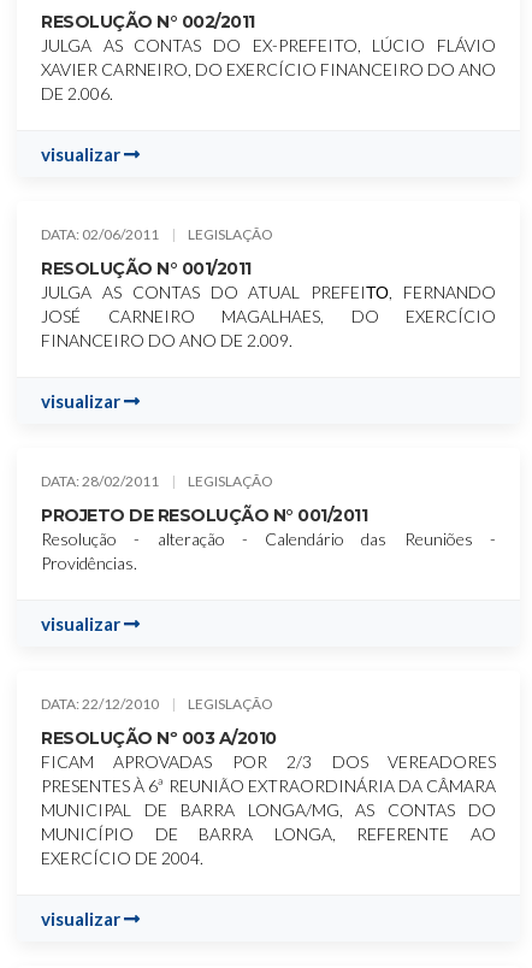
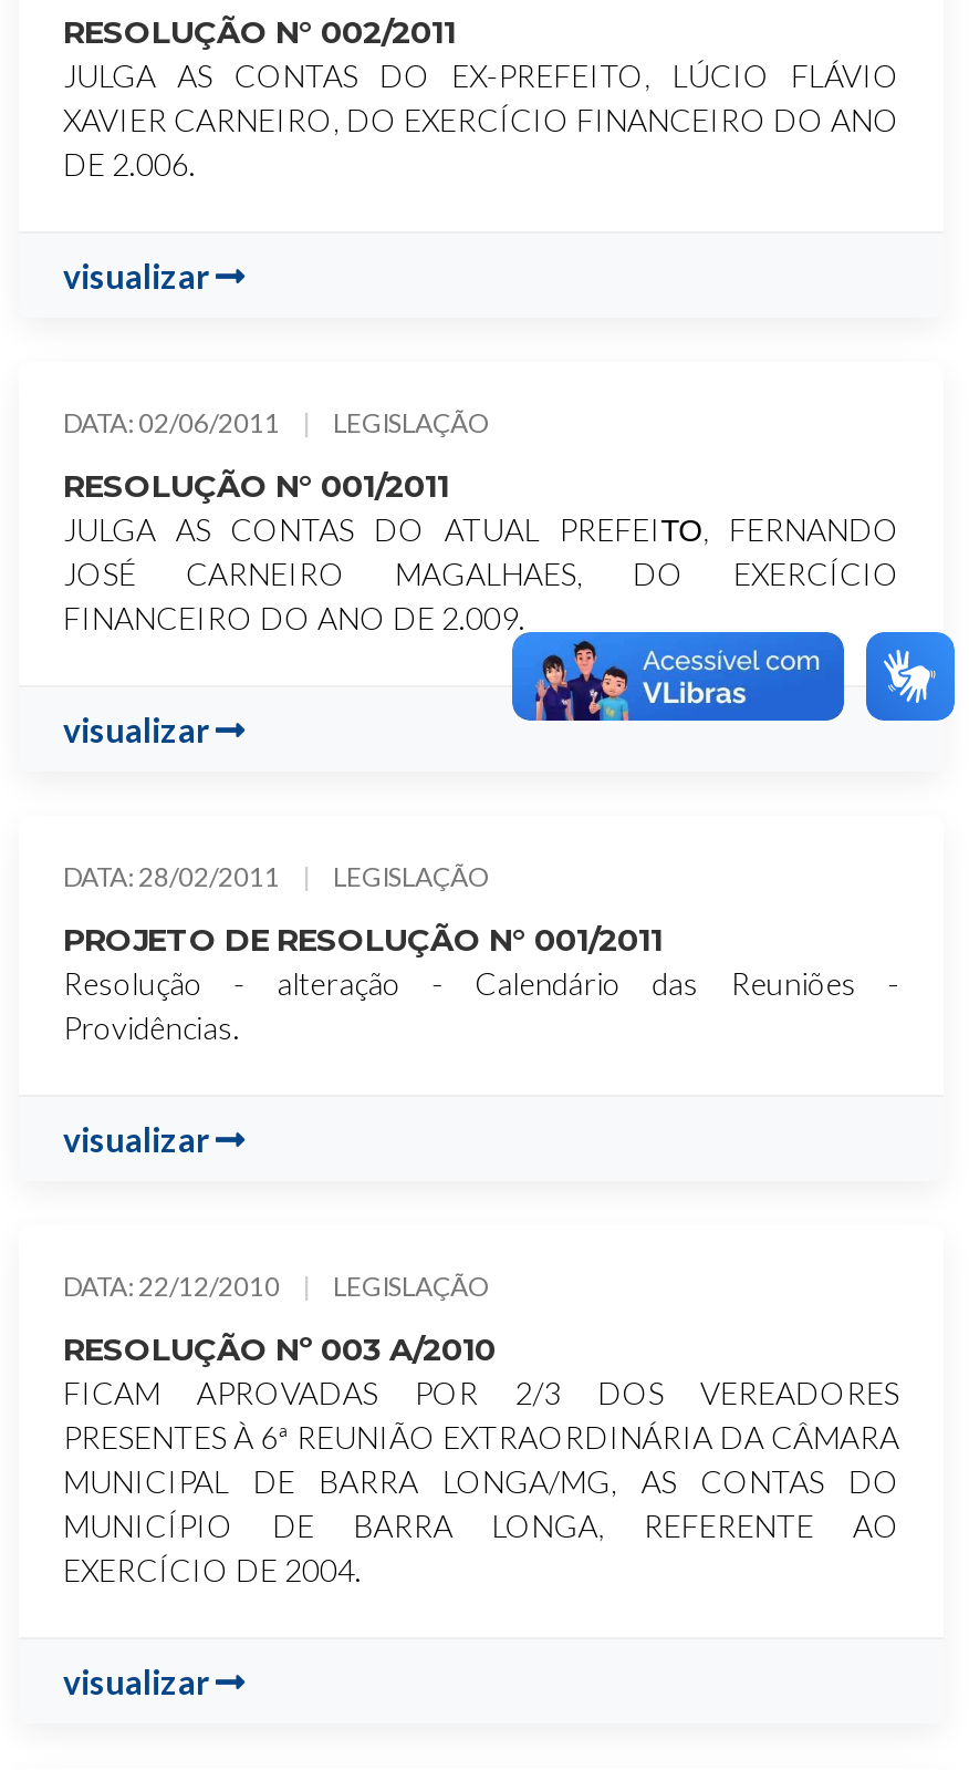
none -> [510,630,846,723] [image]
none -> [864,630,957,723] [image]

